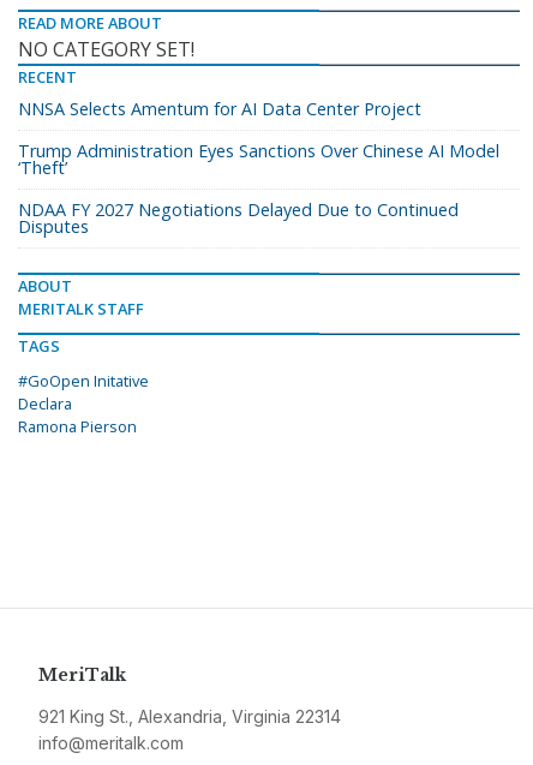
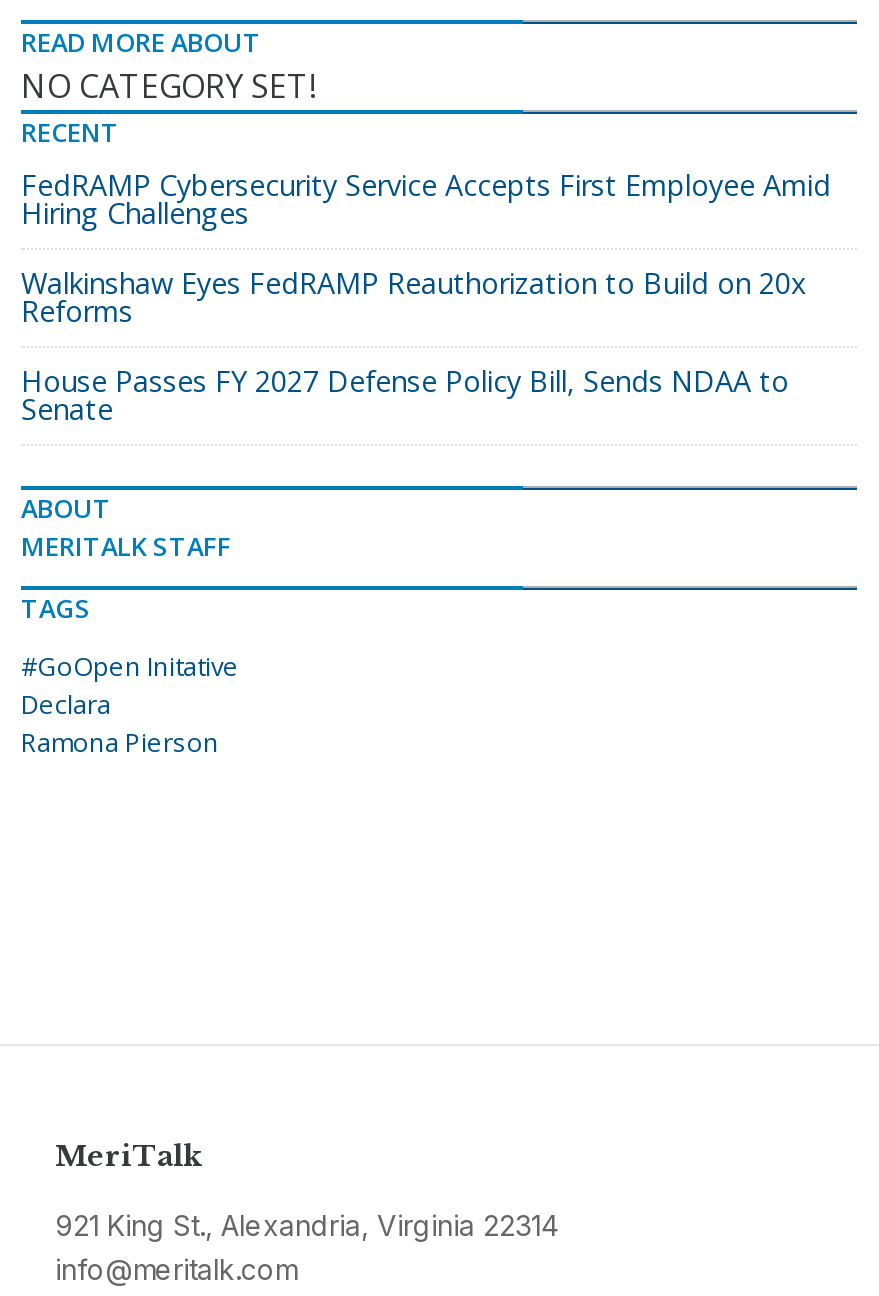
[18,97,421,120] NNSA Selects Amentum for AI Data Center Project -> [21,166,831,232] FedRAMP Cybersecurity Service Accepts First Employee Amid | Hiring Challenges
[18,139,499,179] Trump Administration Eyes Sanctions Over Chinese AI Model | ‘Theft’ -> [21,264,807,330] Walkinshaw Eyes FedRAMP Reauthorization to Build on 20x | Reforms
[18,198,459,238] NDAA FY 2027 Negotiations Delayed Due to Continued | Disputes -> [21,362,789,428] House Passes FY 2027 Defense Policy Bill, Sends NDAA to | Senate

